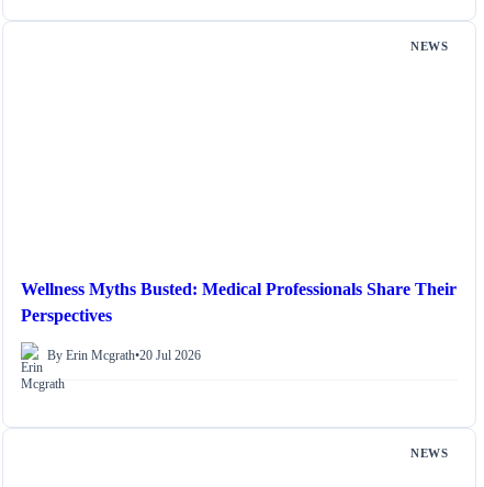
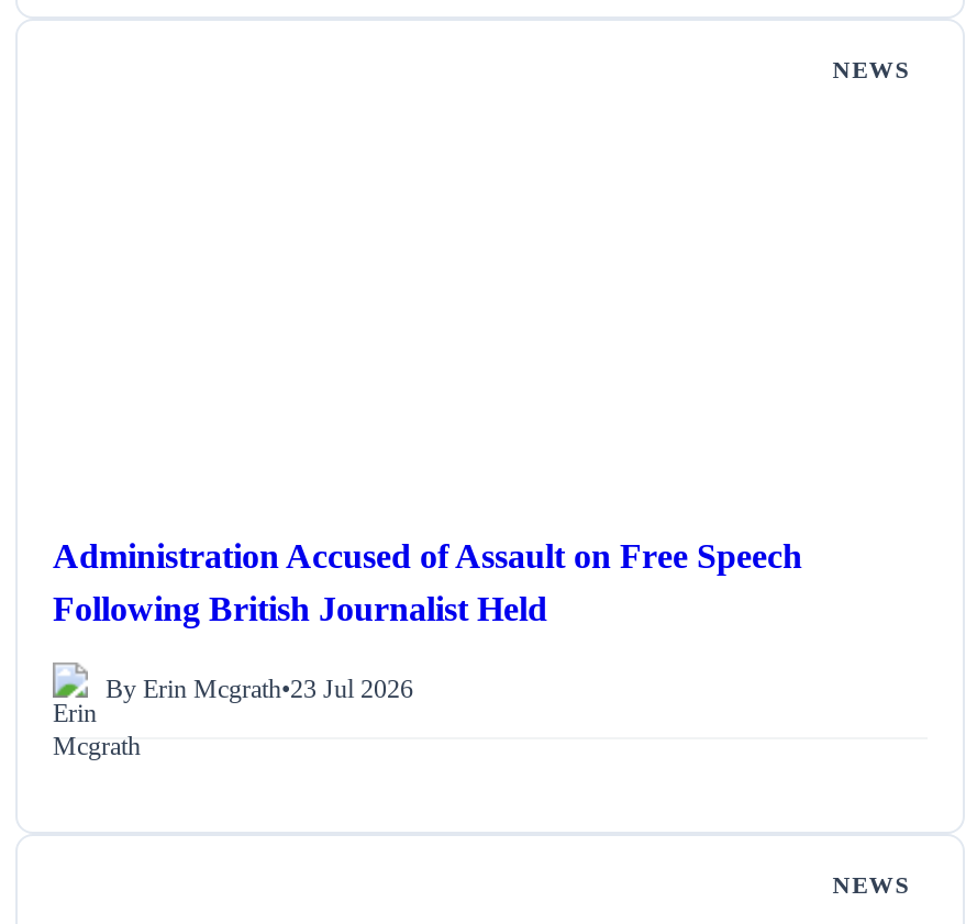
[21,280,457,325] Wellness Myths Busted: Medical Professionals Share Their | Perspectives -> [53,538,802,628] Administration Accused of Assault on Free Speech | Following British Journalist Held
[47,347,201,363] By Erin Mcgrath•20 Jul 2026 -> [106,673,413,704] By Erin Mcgrath•23 Jul 2026

